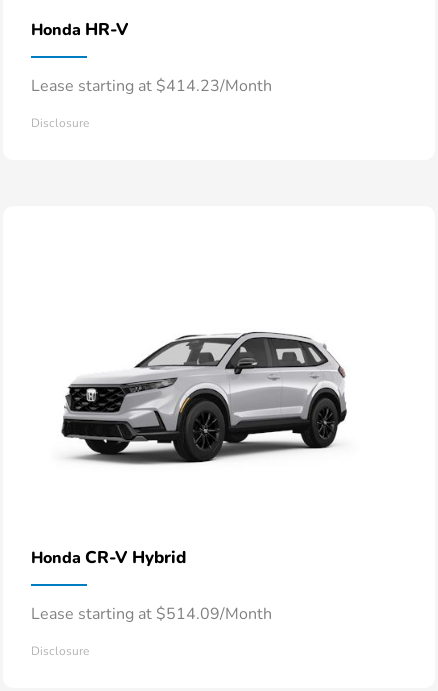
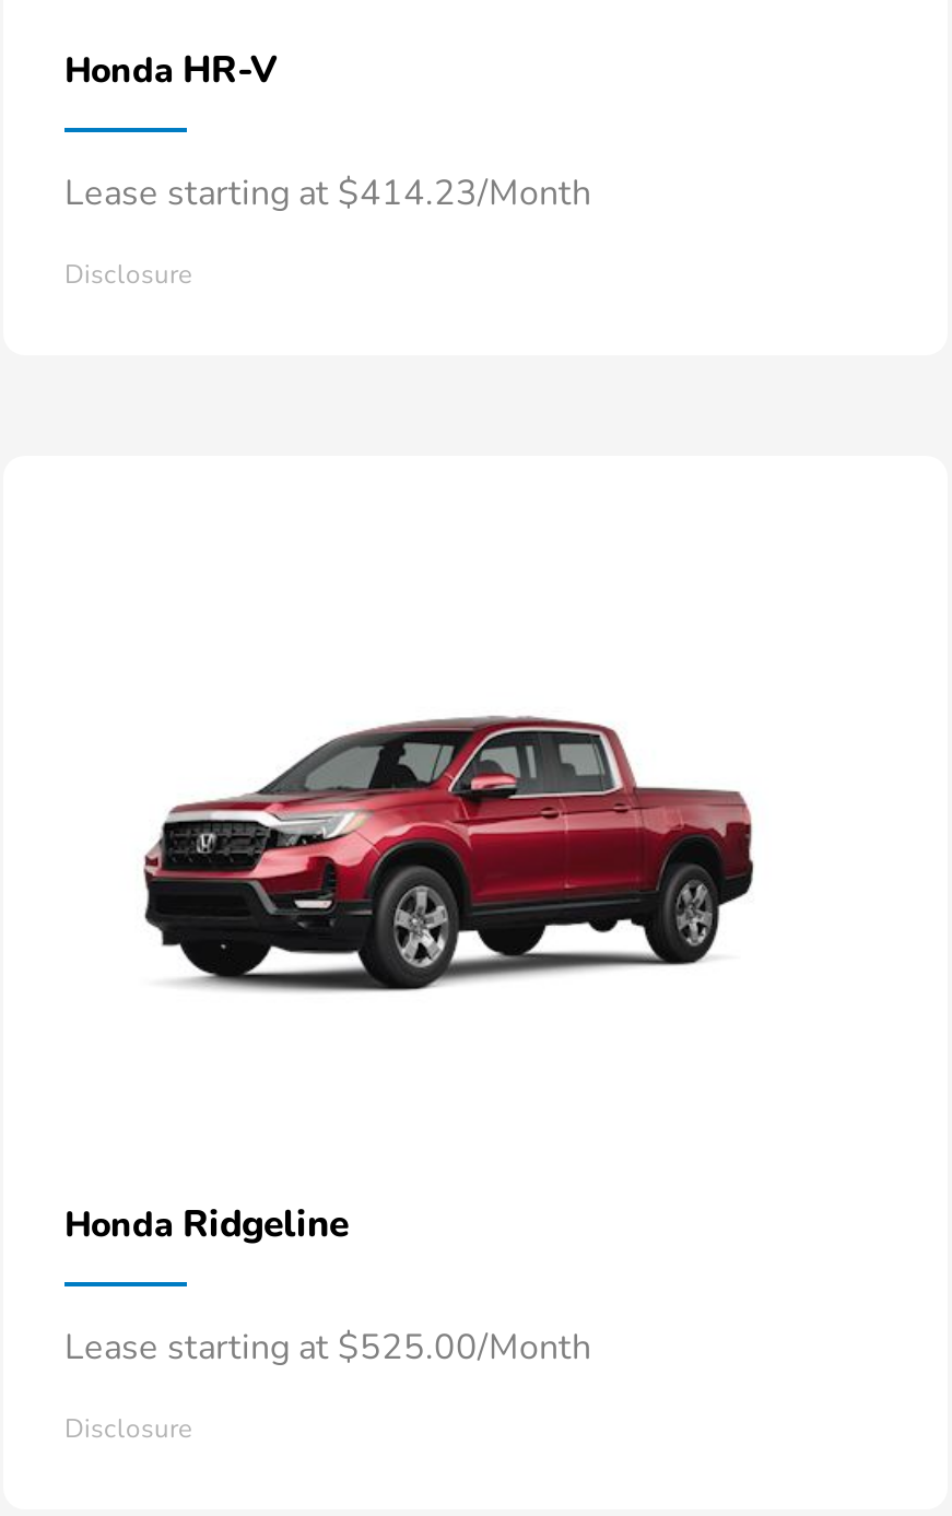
[60,325,348,465] [image] -> [132,714,755,1020] [image]
[31,546,186,569] Honda CR-V Hybrid -> [64,1199,349,1249] Honda Ridgeline
[31,603,272,625] Lease starting at $514.09/Month -> [64,1323,591,1371] Lease starting at $525.00/Month

